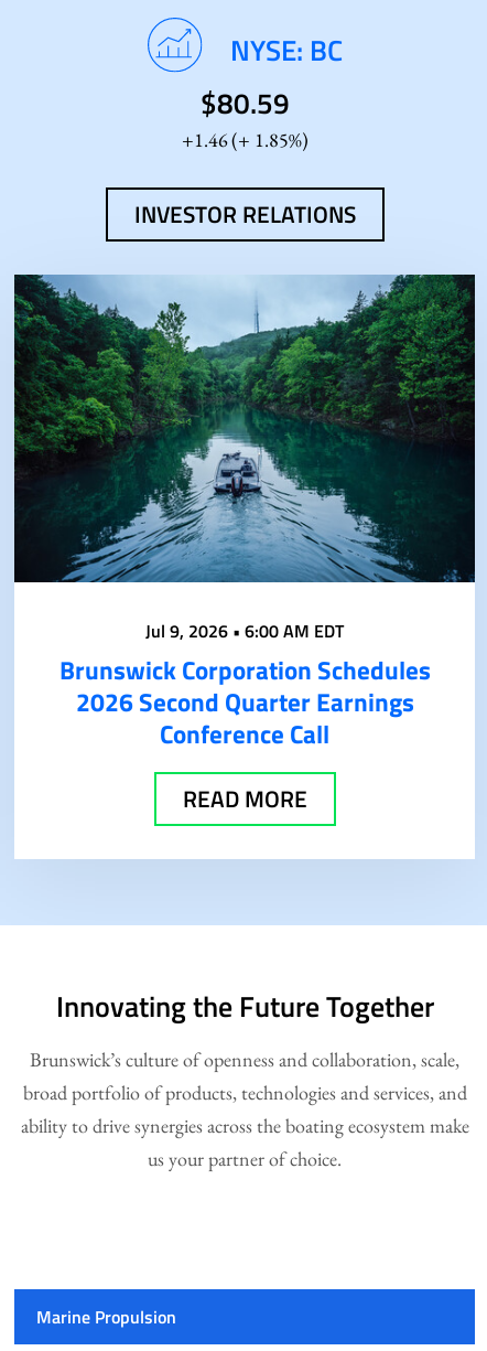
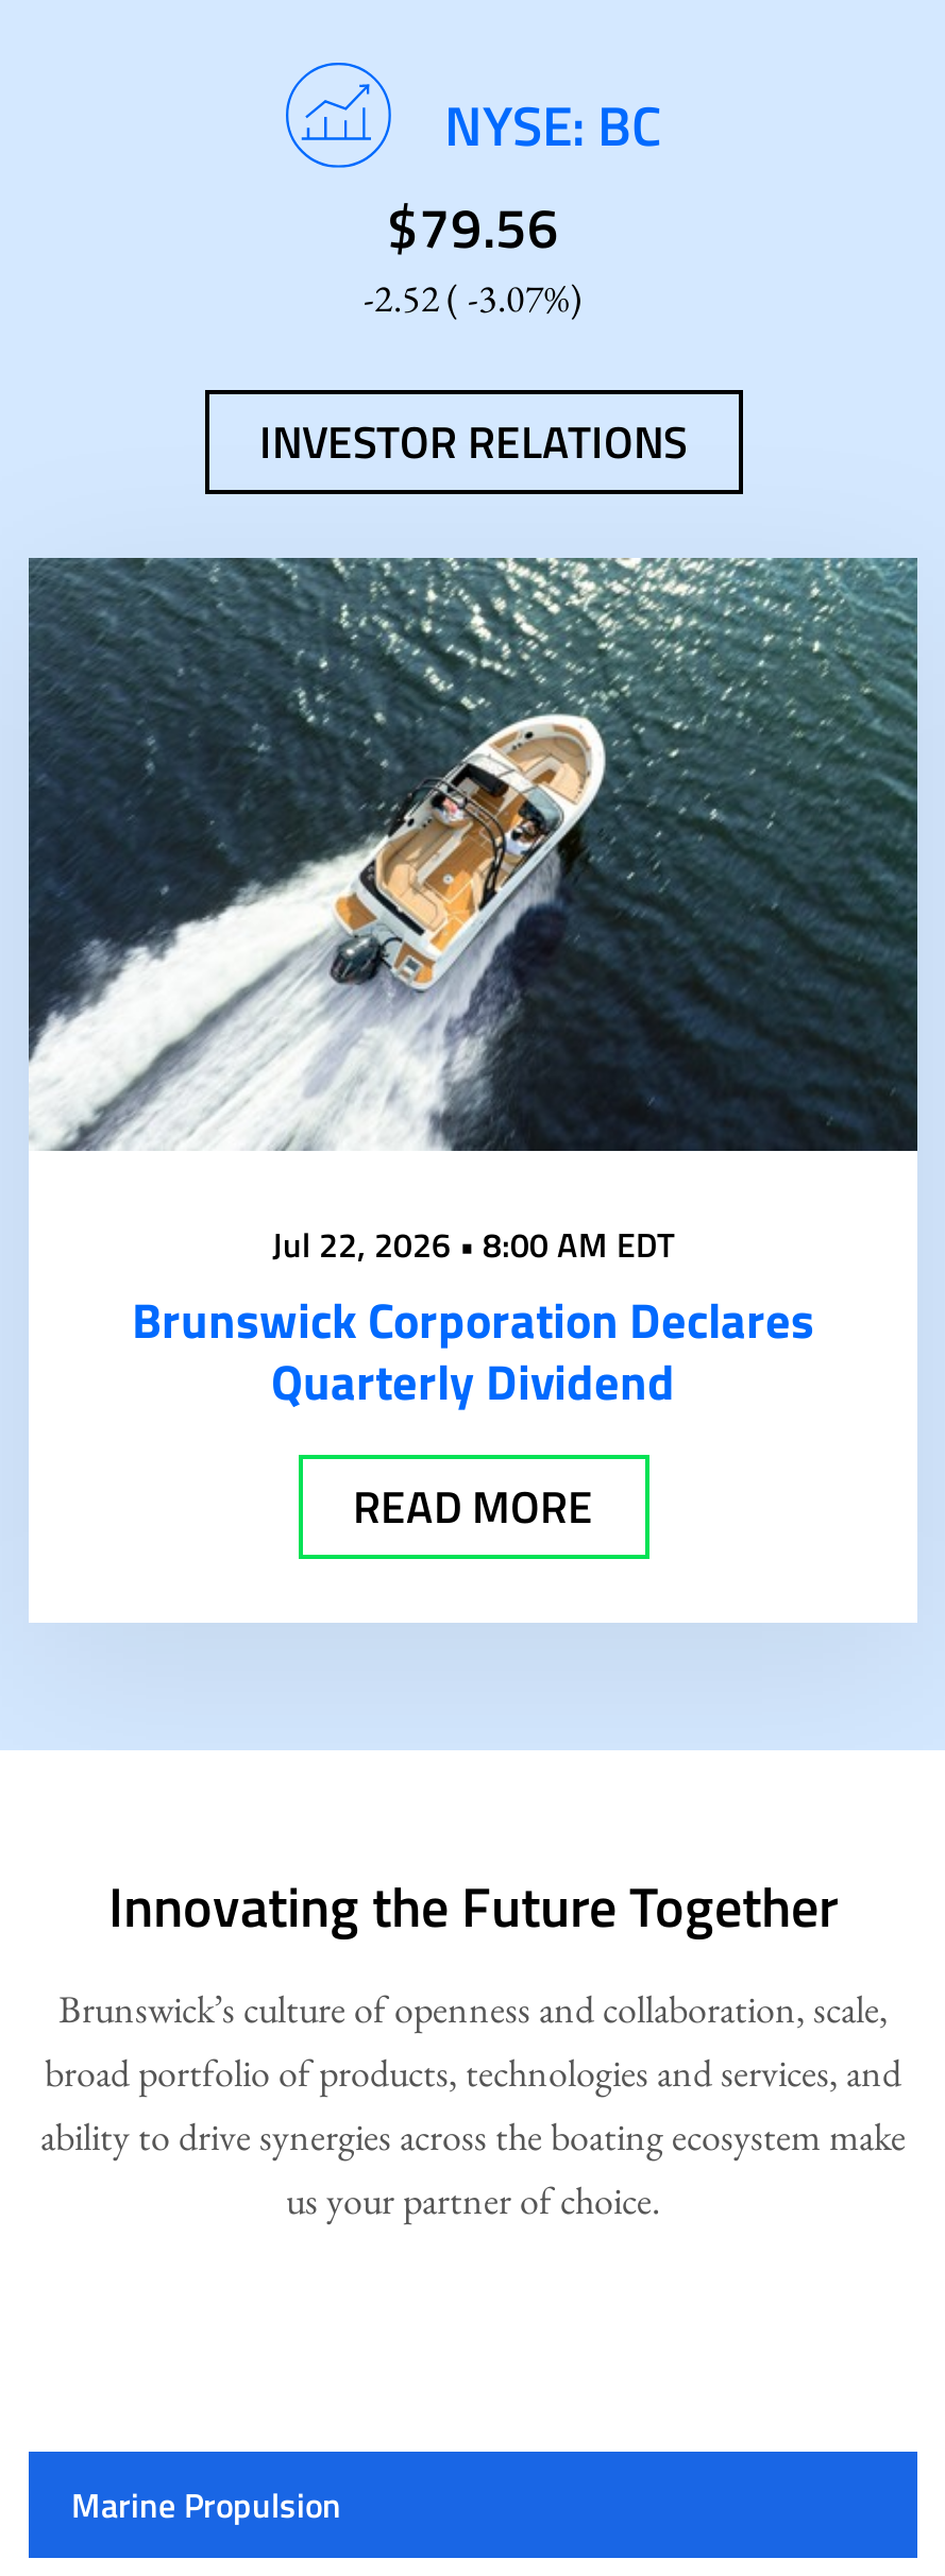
[193,82,308,152] $80.59 | 1.46 ( | 1.85%) -> [364,186,583,322] $79.56 | -2.52 ( -3.07%)
[13,275,476,753] [image] | Jul 9, 2026 • 6:00 AM EDT | Brunswick Corporation Schedules | 2026 Second Quarter Earnings | Conference Call -> [29,556,919,1418] [image] | Jul 22, 2026 • 8:00 AM EDT | Brunswick Corporation Declares | Quarterly Dividend

